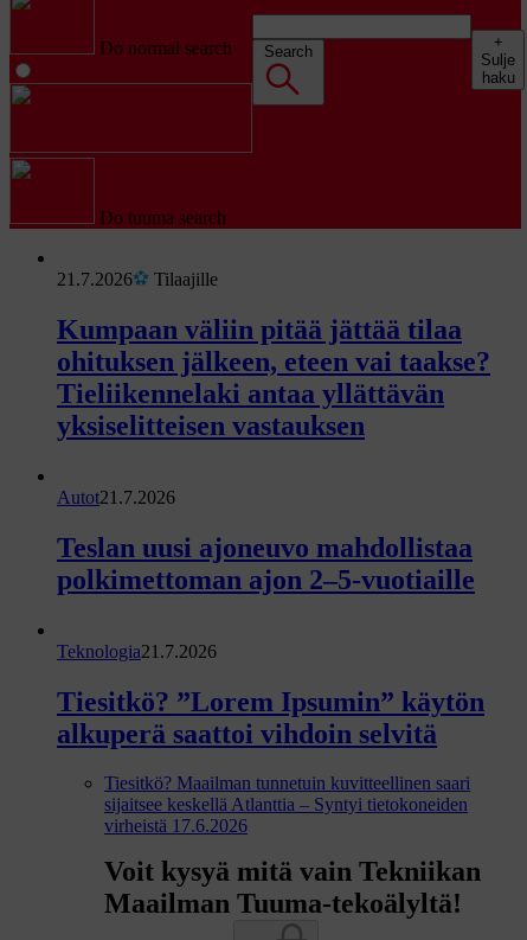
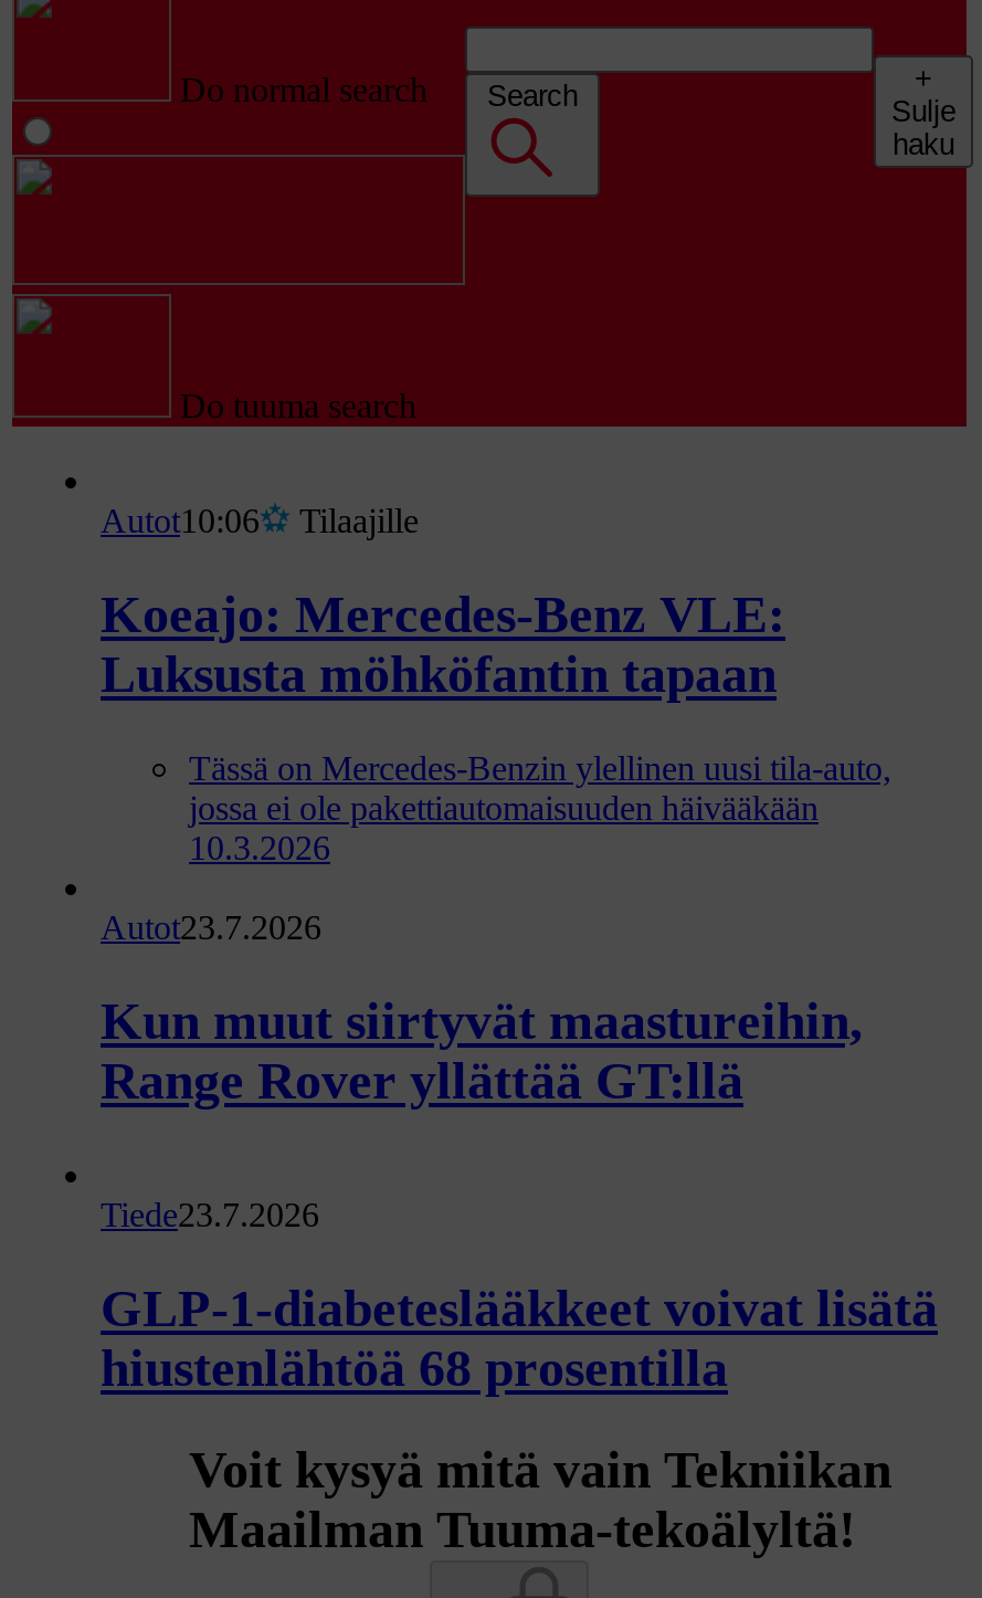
[57,269,133,289] 21.7.2026 -> [101,502,260,539] Autot10:06
[57,314,490,441] Kumpaan väliin pitää jättää tilaa | ohituksen jälkeen, eteen vai taakse? | Tieliikennelaki antaa yllättävän | yksiselitteisen vastauksen -> [101,585,785,703] Koeajo: Mercedes-Benz VLE: | Luksusta möhköfantin tapaan
[57,487,175,507] Autot21.7.2026 -> [189,749,891,866] Tässä on Mercedes-Benzin ylellinen uusi tila-auto, | jossa ei ole pakettiautomaisuuden häivääkään | 10.3.2026
[57,532,475,595] Teslan uusi ajoneuvo mahdollistaa | polkimettoman ajon 2–5-vuotiaille -> [101,908,321,946] Autot23.7.2026
[57,641,217,661] Teknologia21.7.2026 -> [101,992,863,1109] Kun muut siirtyvät maastureihin, | Range Rover yllättää GT:llä
[57,686,484,749] Tiesitkö? ”Lorem Ipsumin” käytön | alkuperä saattoi vihdoin selvitä -> [101,1195,319,1232] Tiede23.7.2026
[104,773,470,836] Tiesitkö? Maailman tunnetuin kuvitteellinen saari | sijaitsee keskellä Atlanttia – Syntyi tietokoneiden | virheistä 17.6.2026 -> [101,1279,938,1396] GLP-1-diabeteslääkkeet voivat lisätä | hiustenlähtöä 68 prosentilla

